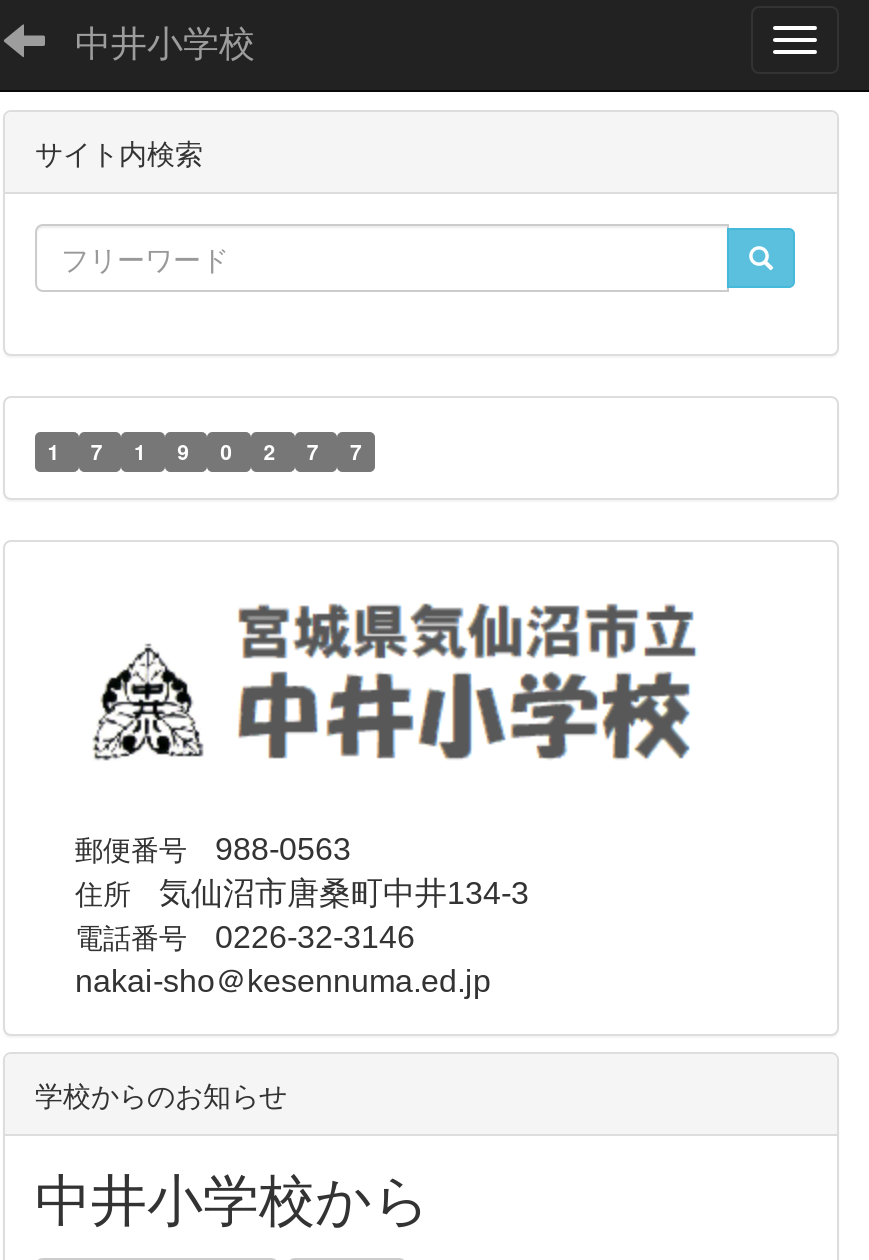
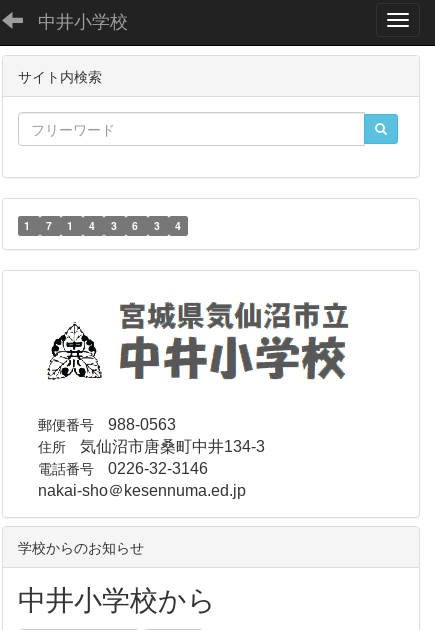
[177,436,195,466] 9 -> [89,218,98,233] 4
[220,436,238,466] 0 -> [111,218,120,233] 3
[264,436,282,466] 2 -> [132,218,141,233] 6
[307,436,325,466] 7 -> [154,218,163,233] 3
[350,436,362,466] 7 -> [175,218,181,233] 4

